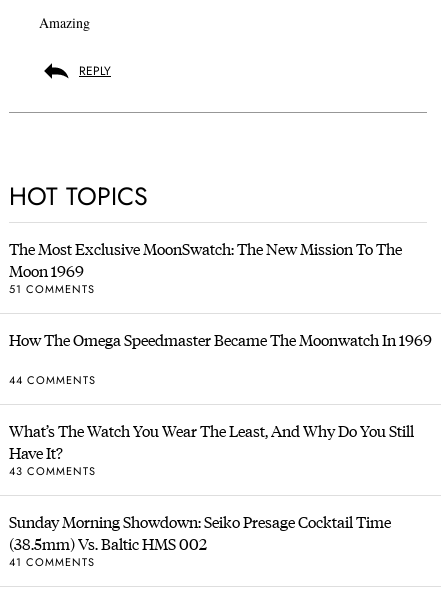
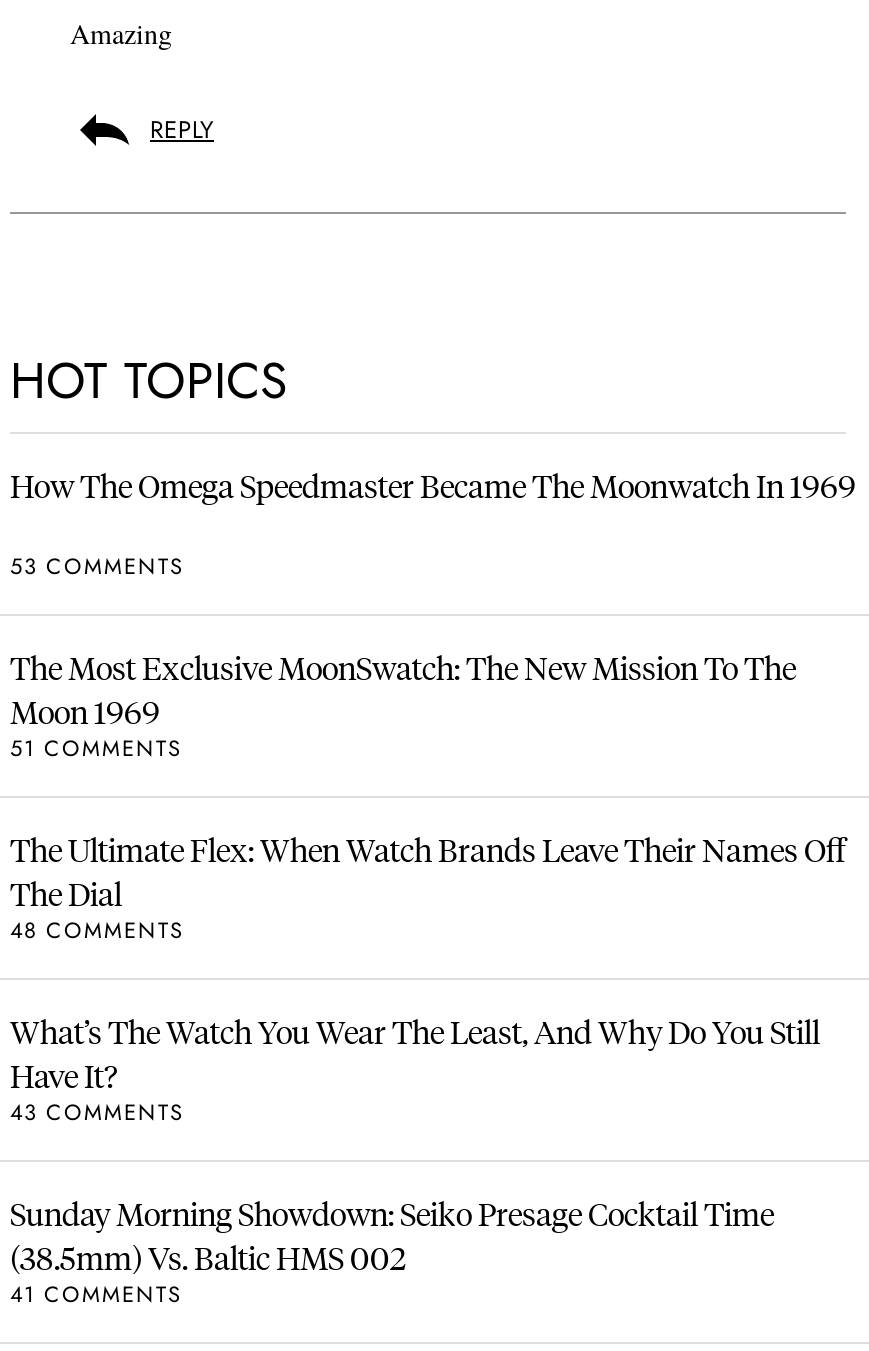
none -> [10,550,184,582] 53 COMMENTS
moved [9,328,432,351] -> [10,463,856,509]: How The Omega Speedmaster Became The Moonwatch In 1969
[9,372,96,388] 44 COMMENTS -> [10,827,846,946] The Ultimate Flex: When Watch Brands Leave Their Names Off | The Dial | 48 COMMENTS

